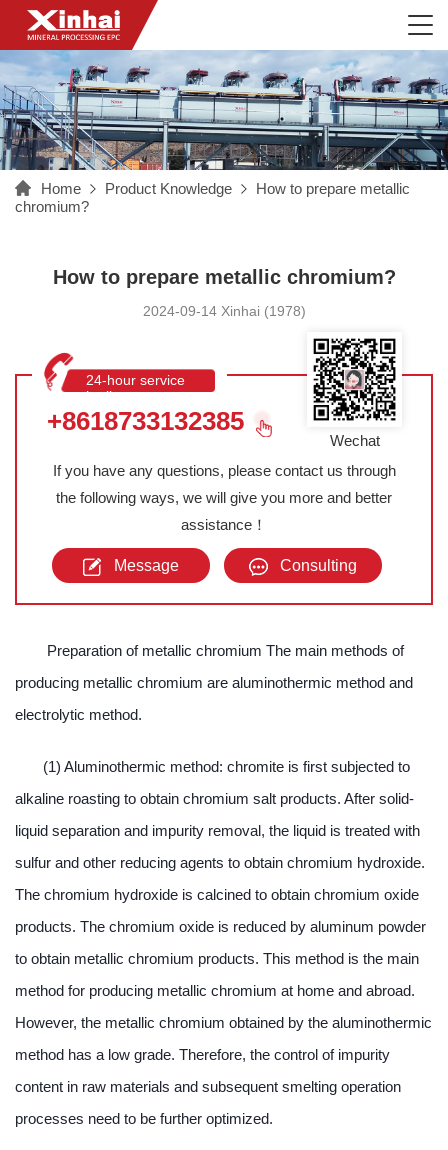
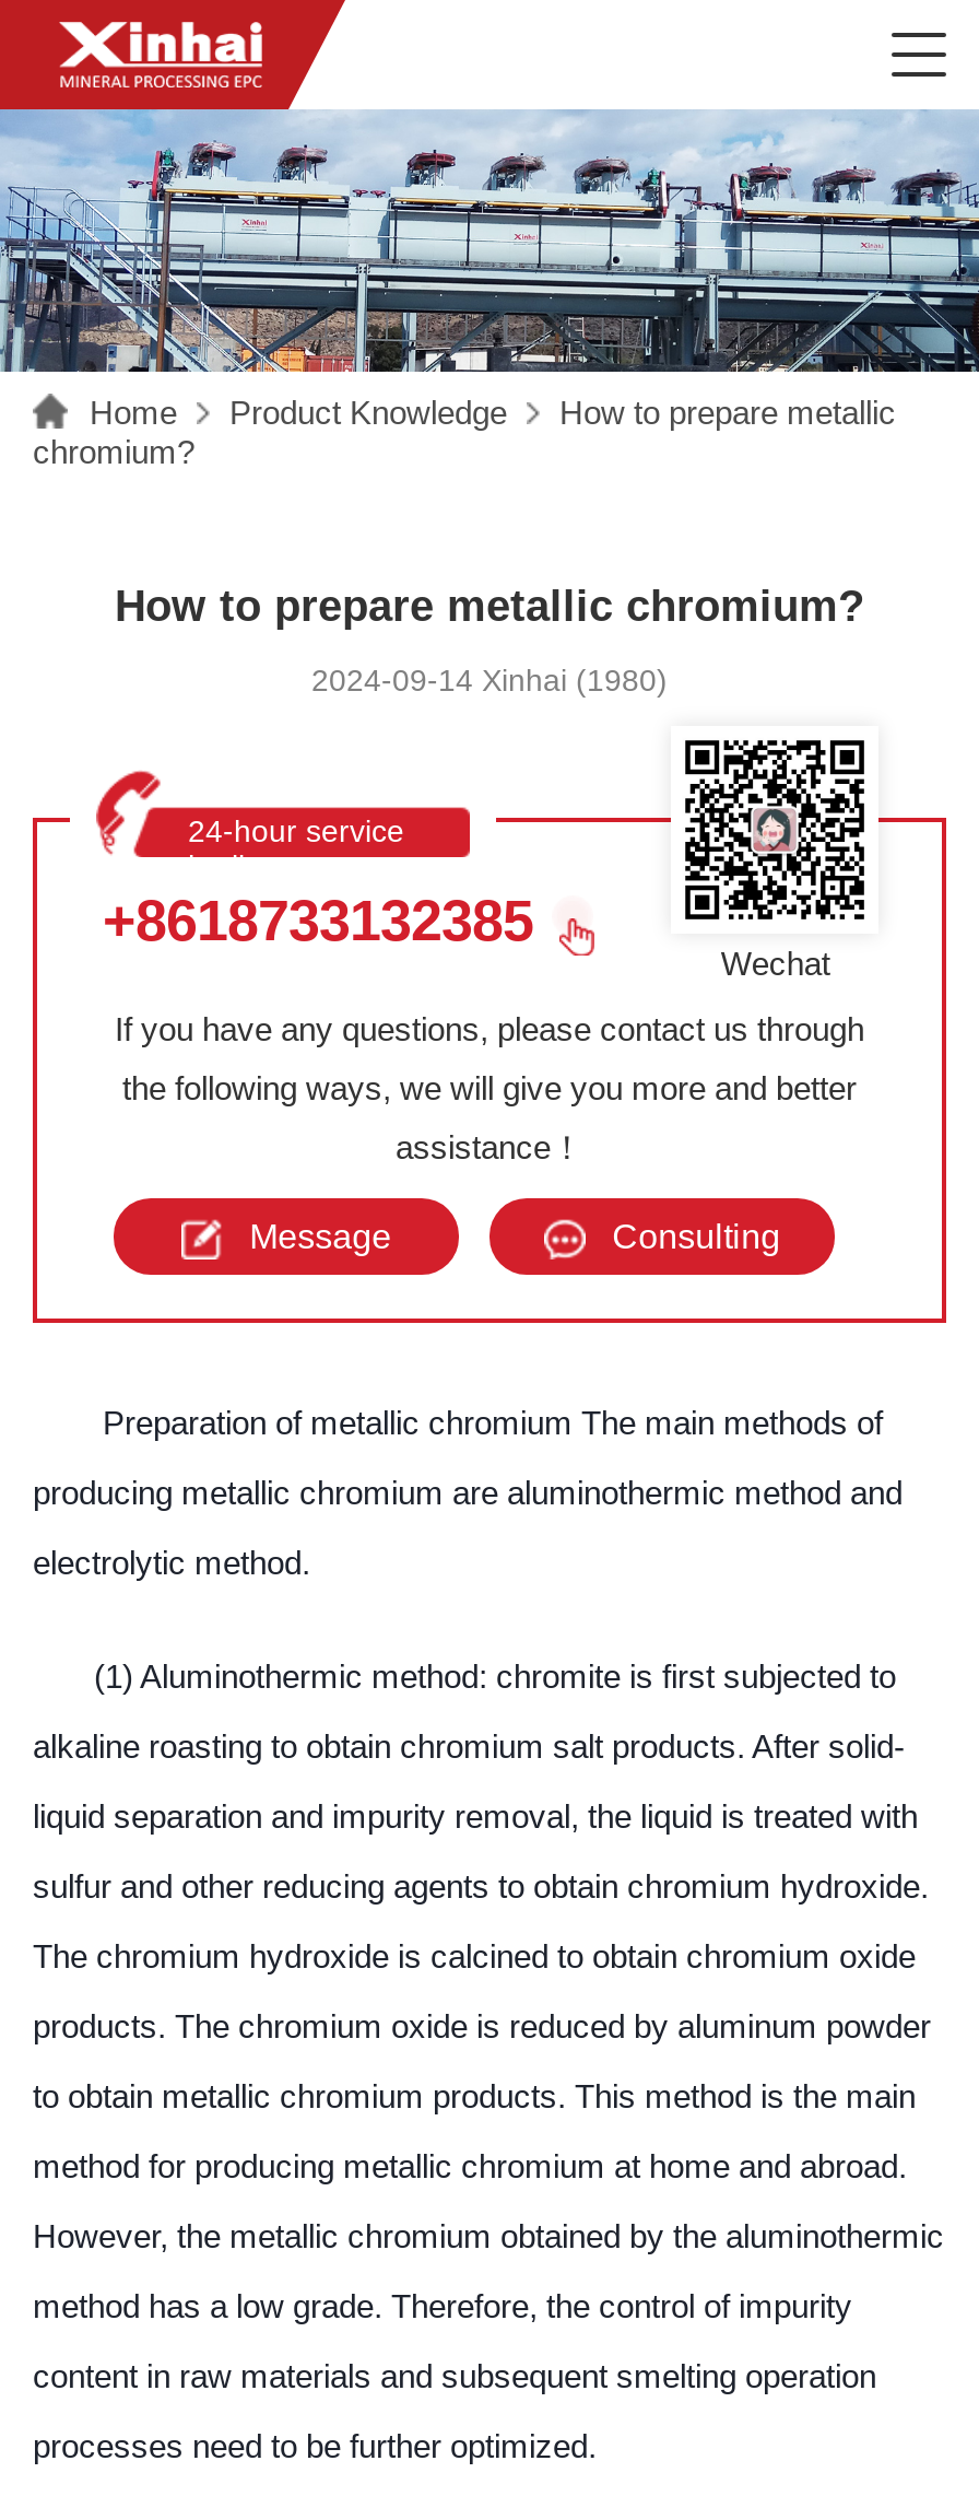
[142,303,305,319] 2024-09-14 Xinhai (1978) -> [311,663,668,698] 2024-09-14 Xinhai (1980)

